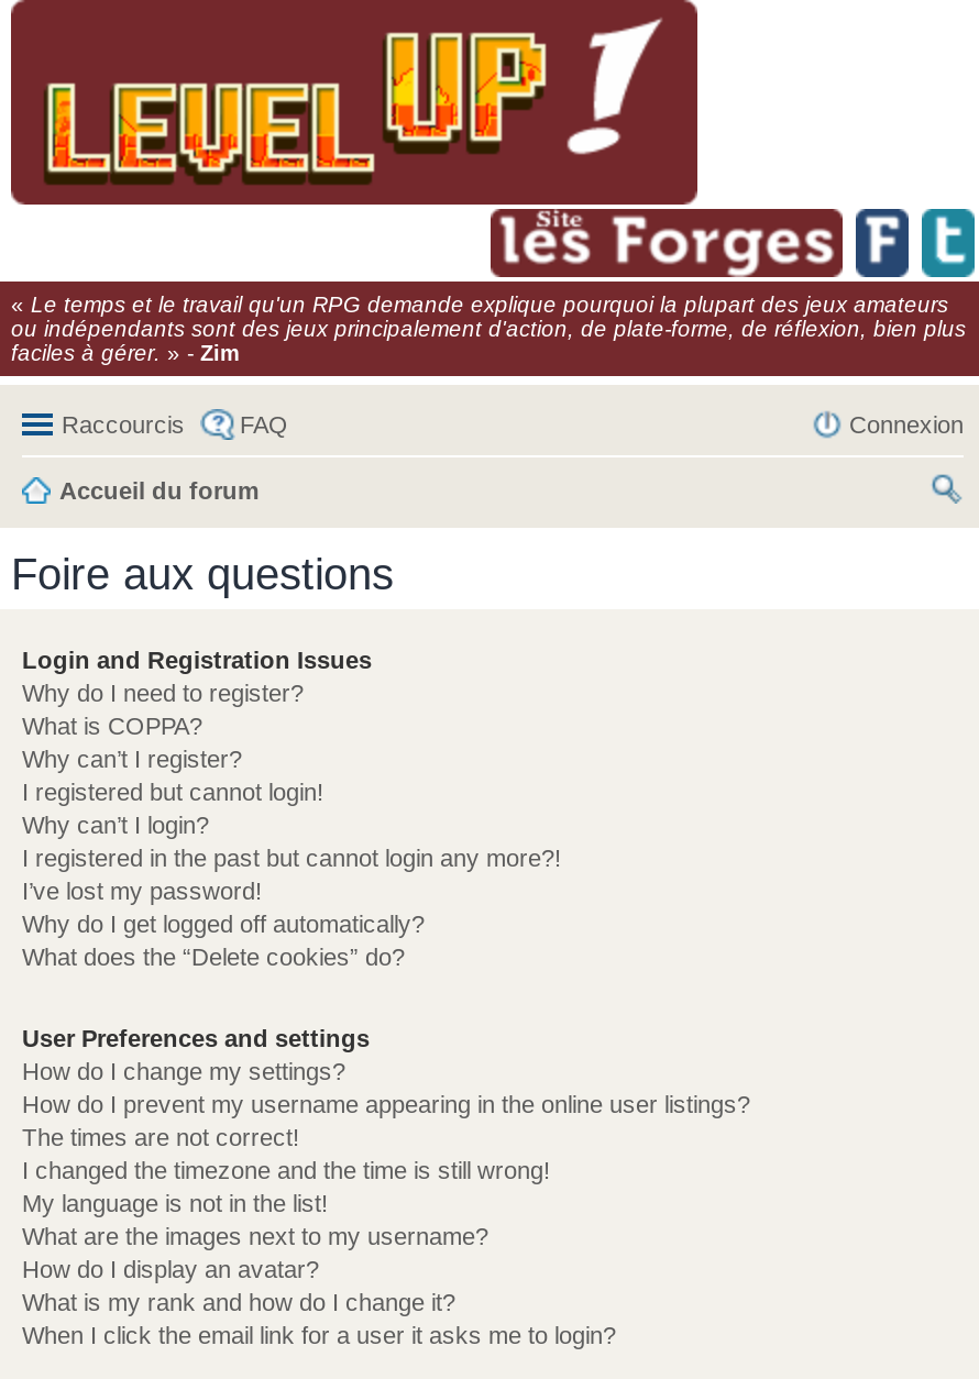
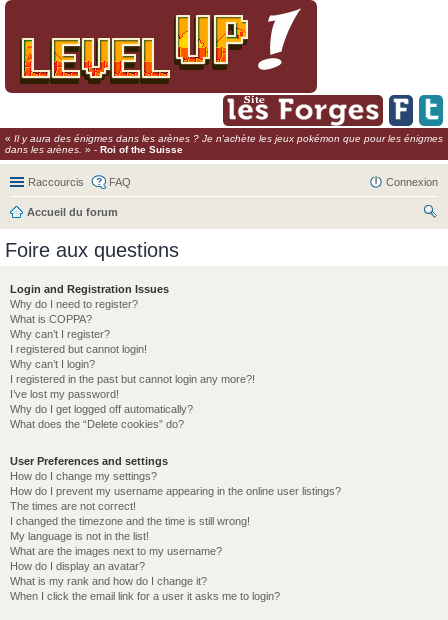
[11,293,966,365] «Le temps et le travail qu'un RPG demande explique pourquoi la plupart des jeux amateurs | ou indépendants sont des jeux principalement d'action, de plate-forme, de réflexion, bien plus | faciles à gérer.» - Zim -> [5,133,443,155] «Il y aura des énigmes dans les arènes ? Je n'achète les jeux pokémon que pour les énigmes | dans les arènes.» - Roi of the Suisse

